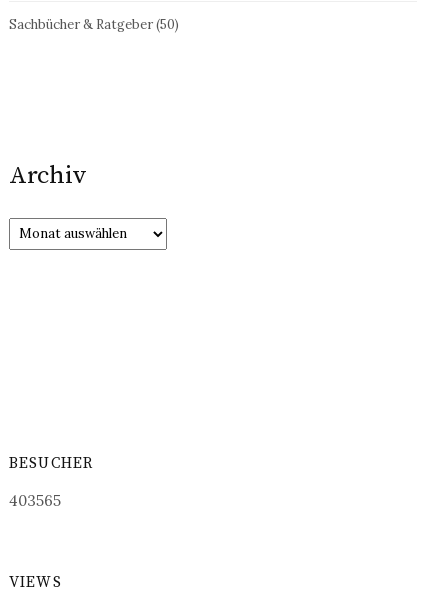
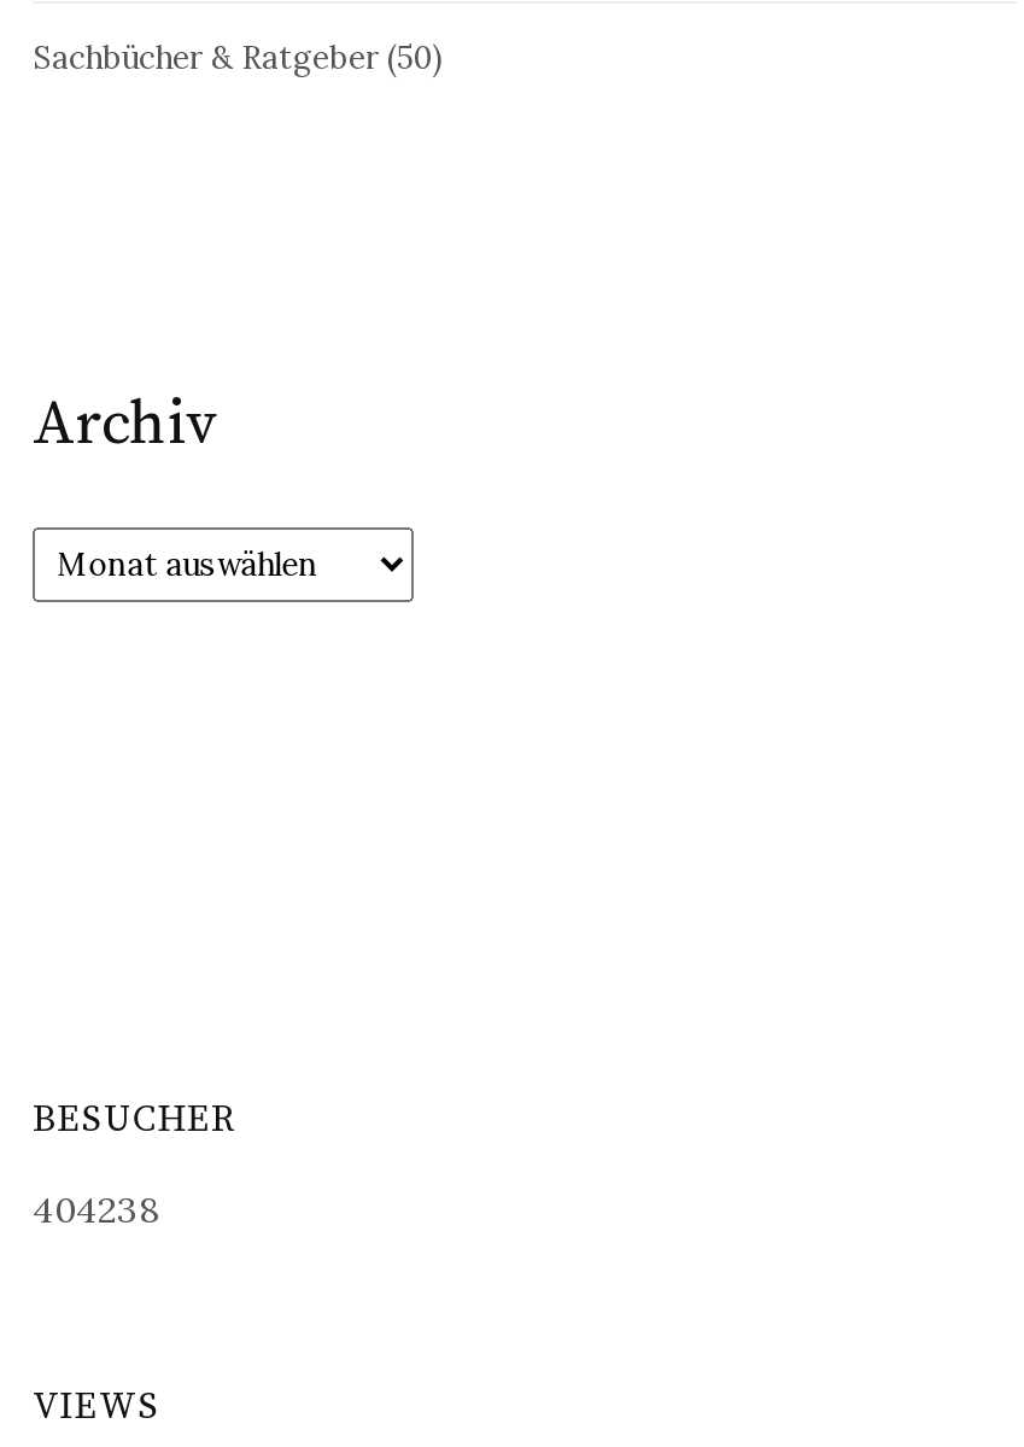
[9,491,61,510] 403565 -> [33,1186,158,1232] 404238

